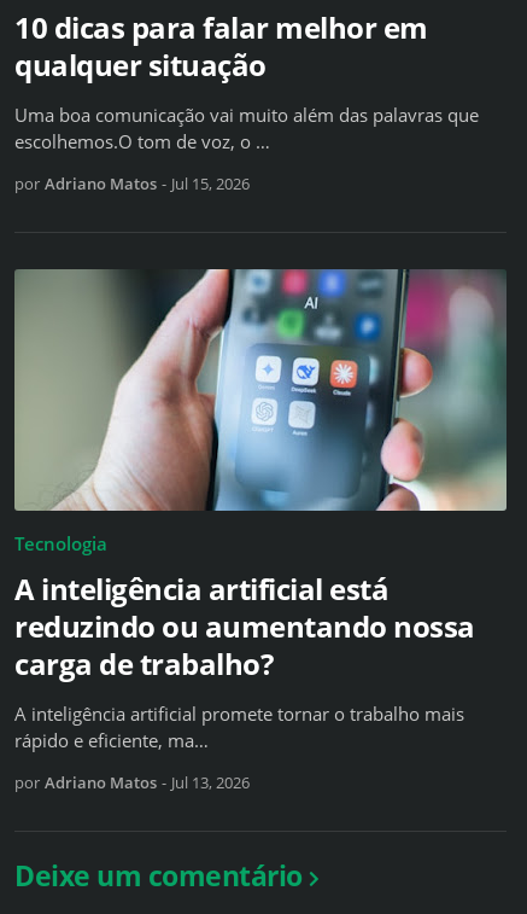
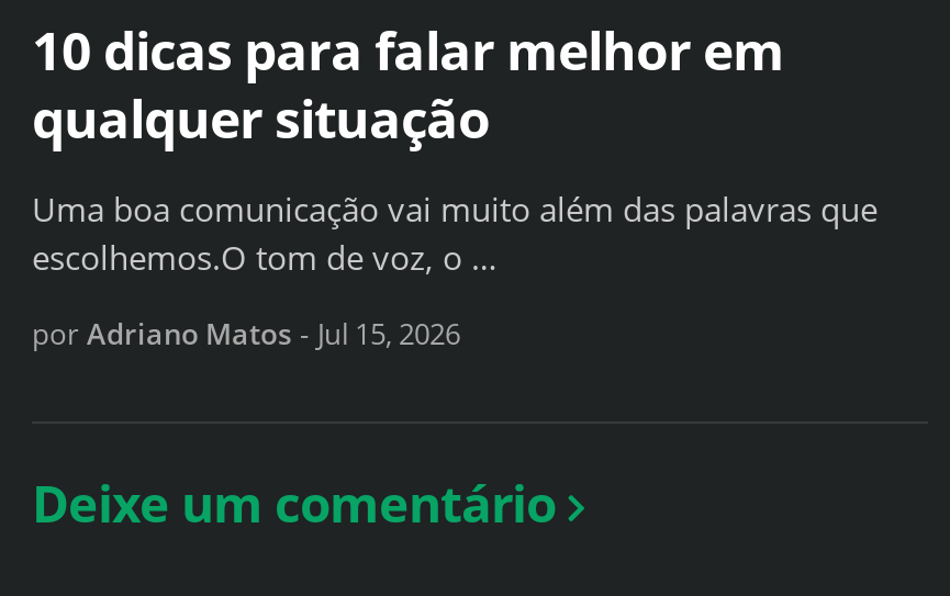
[13,268,508,794] [image] | Tecnologia | A inteligência artificial está | reduzindo ou aumentando nossa | carga de trabalho? | A inteligência artificial promete tornar o trabalho mais | rápido e eficiente, ma… | por Adriano Matos - Jul 13, 2026 -> none

